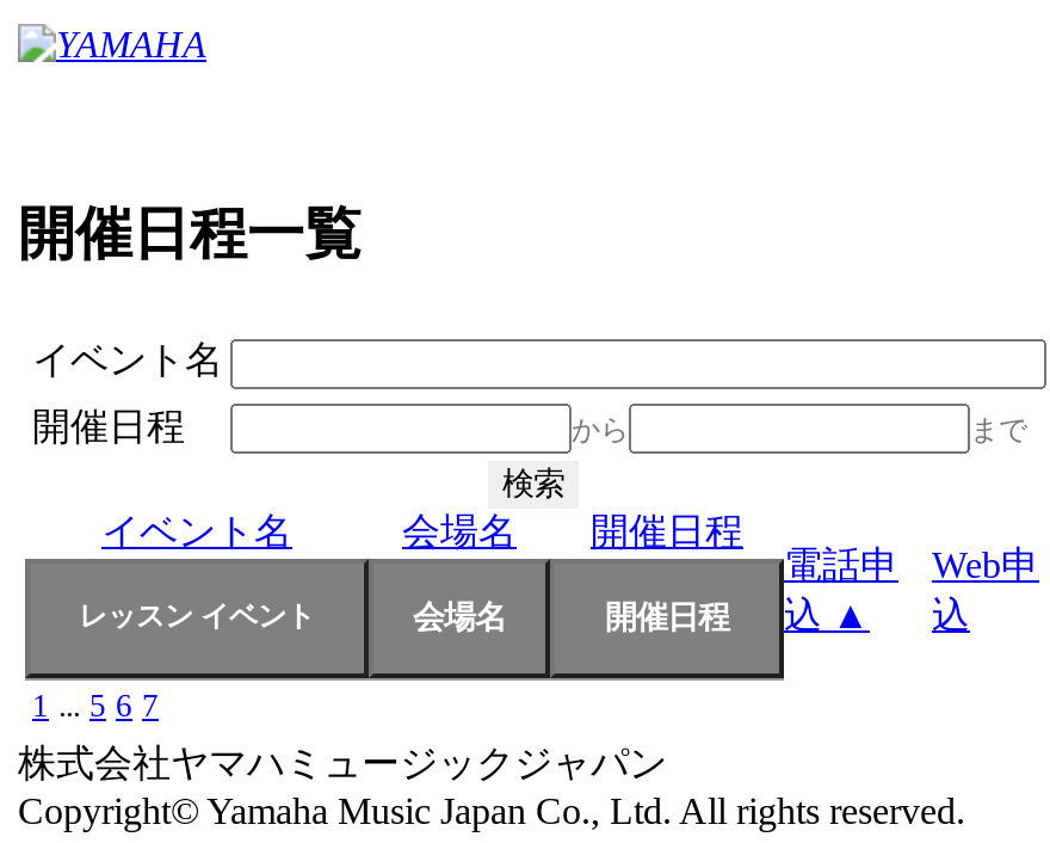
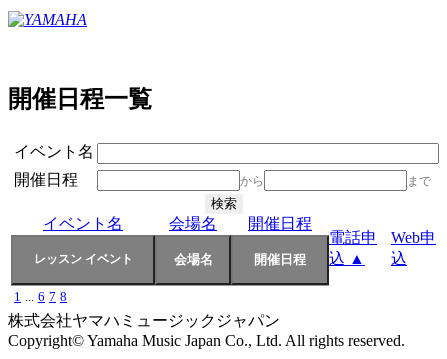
[32,687,159,723] 1 ... 5 6 7 -> [14,289,67,304] 1 ... 6 7 8

